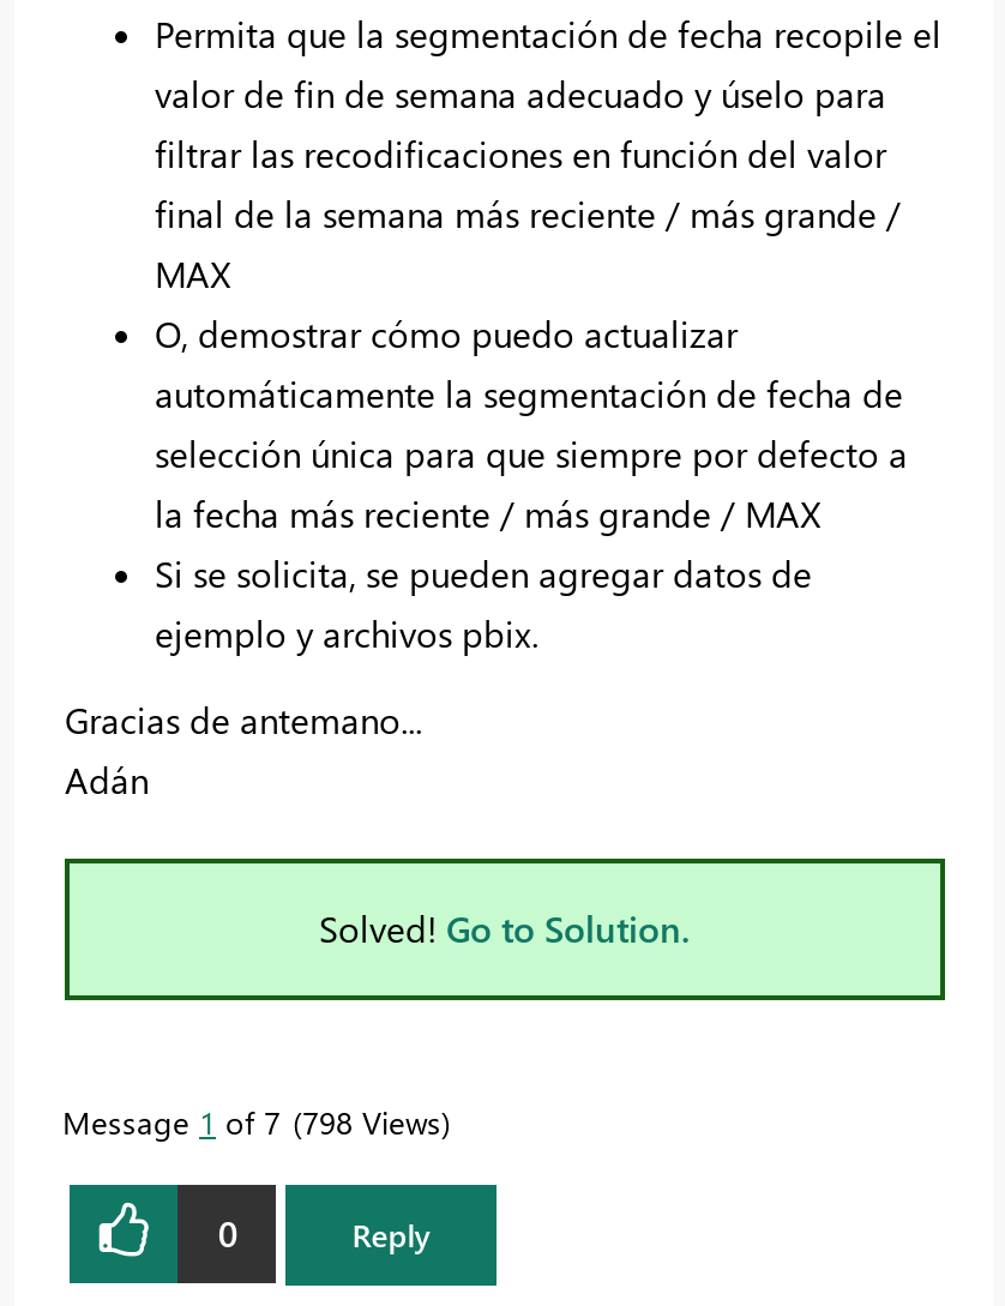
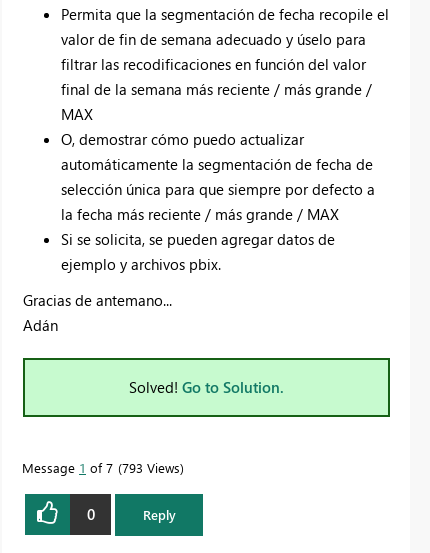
[62,1100,441,1141] Message 1 of 7 798 Views -> [22,459,180,476] Message 1 of 7 793 Views

